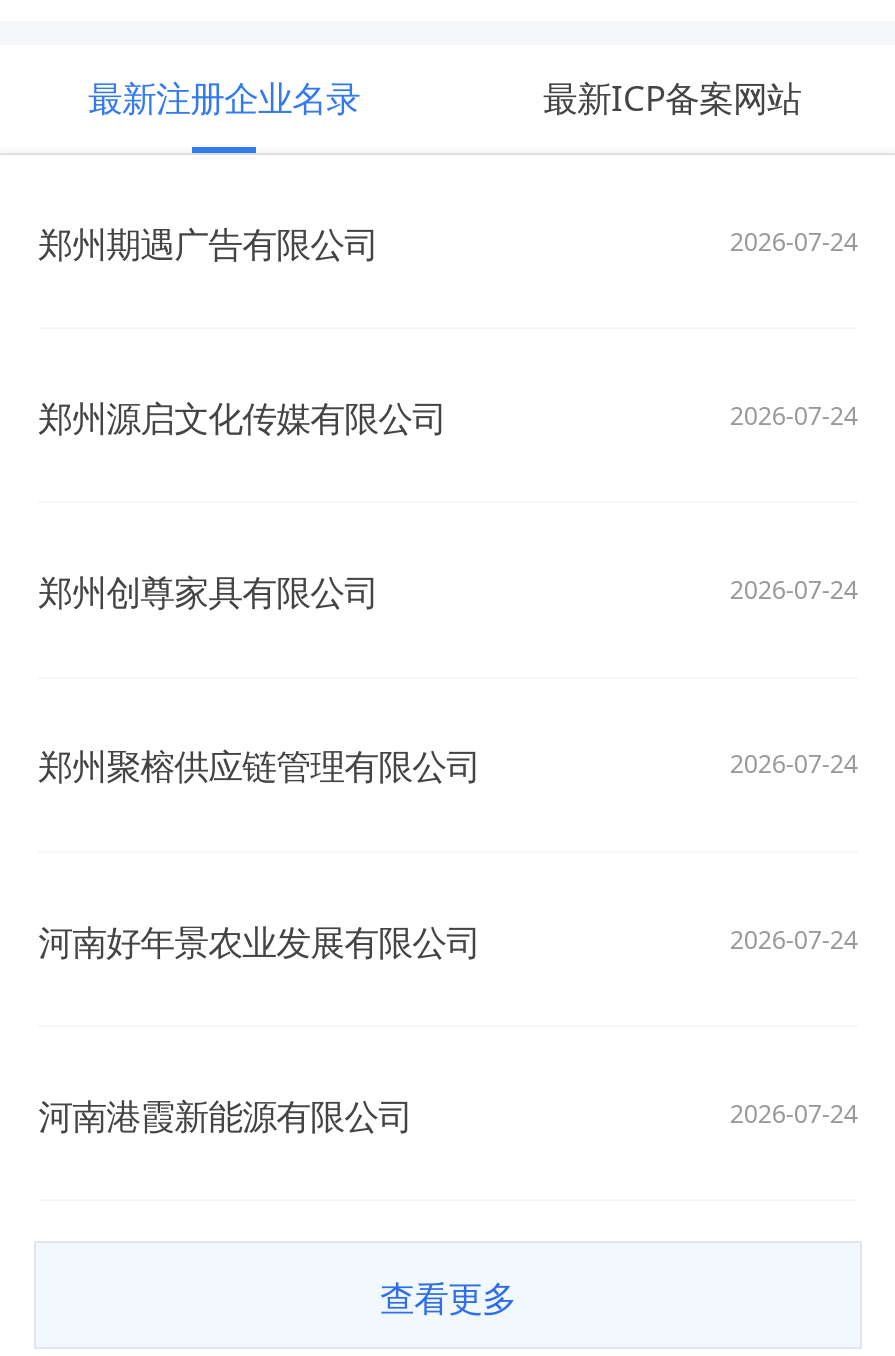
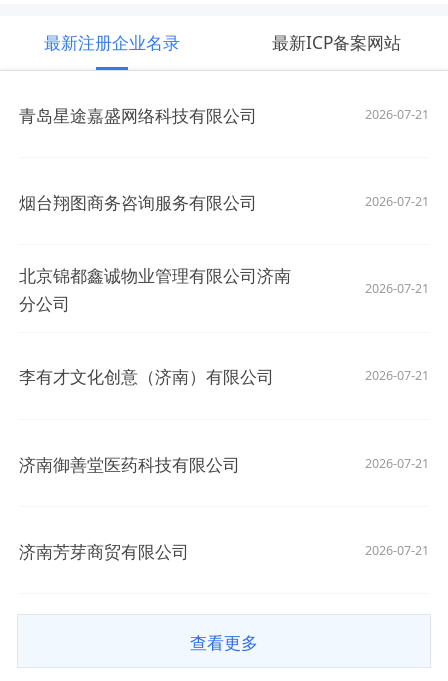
[38,219,858,267] 郑州期遇广告有限公司 | 2026-07-24 -> [19,103,429,127] 青岛星途嘉盛网络科技有限公司 | 2026-07-21
[38,393,858,441] 郑州源启文化传媒有限公司 | 2026-07-24 -> [19,190,429,315] 烟台翔图商务咨询服务有限公司 | 2026-07-21 | 北京锦都鑫诚物业管理有限公司济南 | 分公司
[38,567,858,615] 郑州创尊家具有限公司 | 2026-07-24 -> [365,280,429,297] 2026-07-21
[38,742,858,790] 郑州聚榕供应链管理有限公司 | 2026-07-24 -> [19,364,429,388] 李有才文化创意（济南）有限公司 | 2026-07-21
[38,916,858,964] 河南好年景农业发展有限公司 | 2026-07-24 -> [19,452,429,476] 济南御善堂医药科技有限公司 | 2026-07-21
[38,1091,858,1139] 河南港霞新能源有限公司 | 2026-07-24 -> [19,539,429,563] 济南芳芽商贸有限公司 | 2026-07-21

